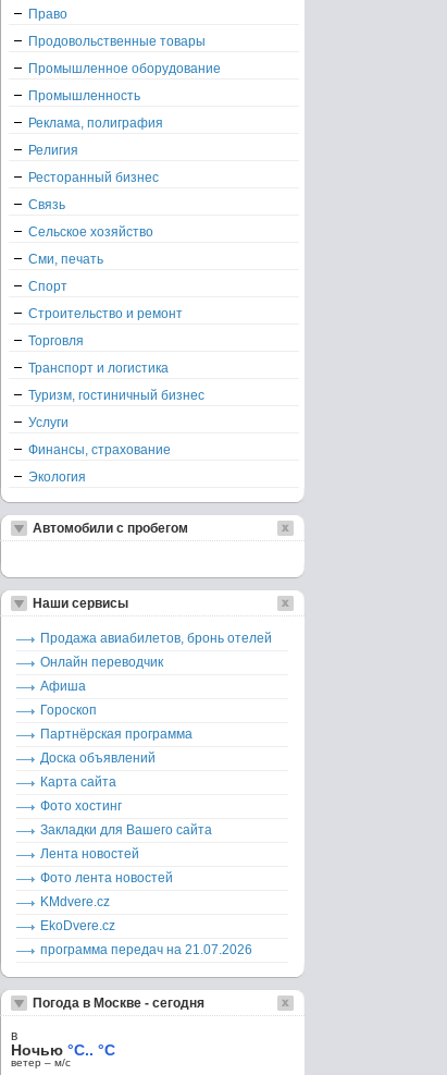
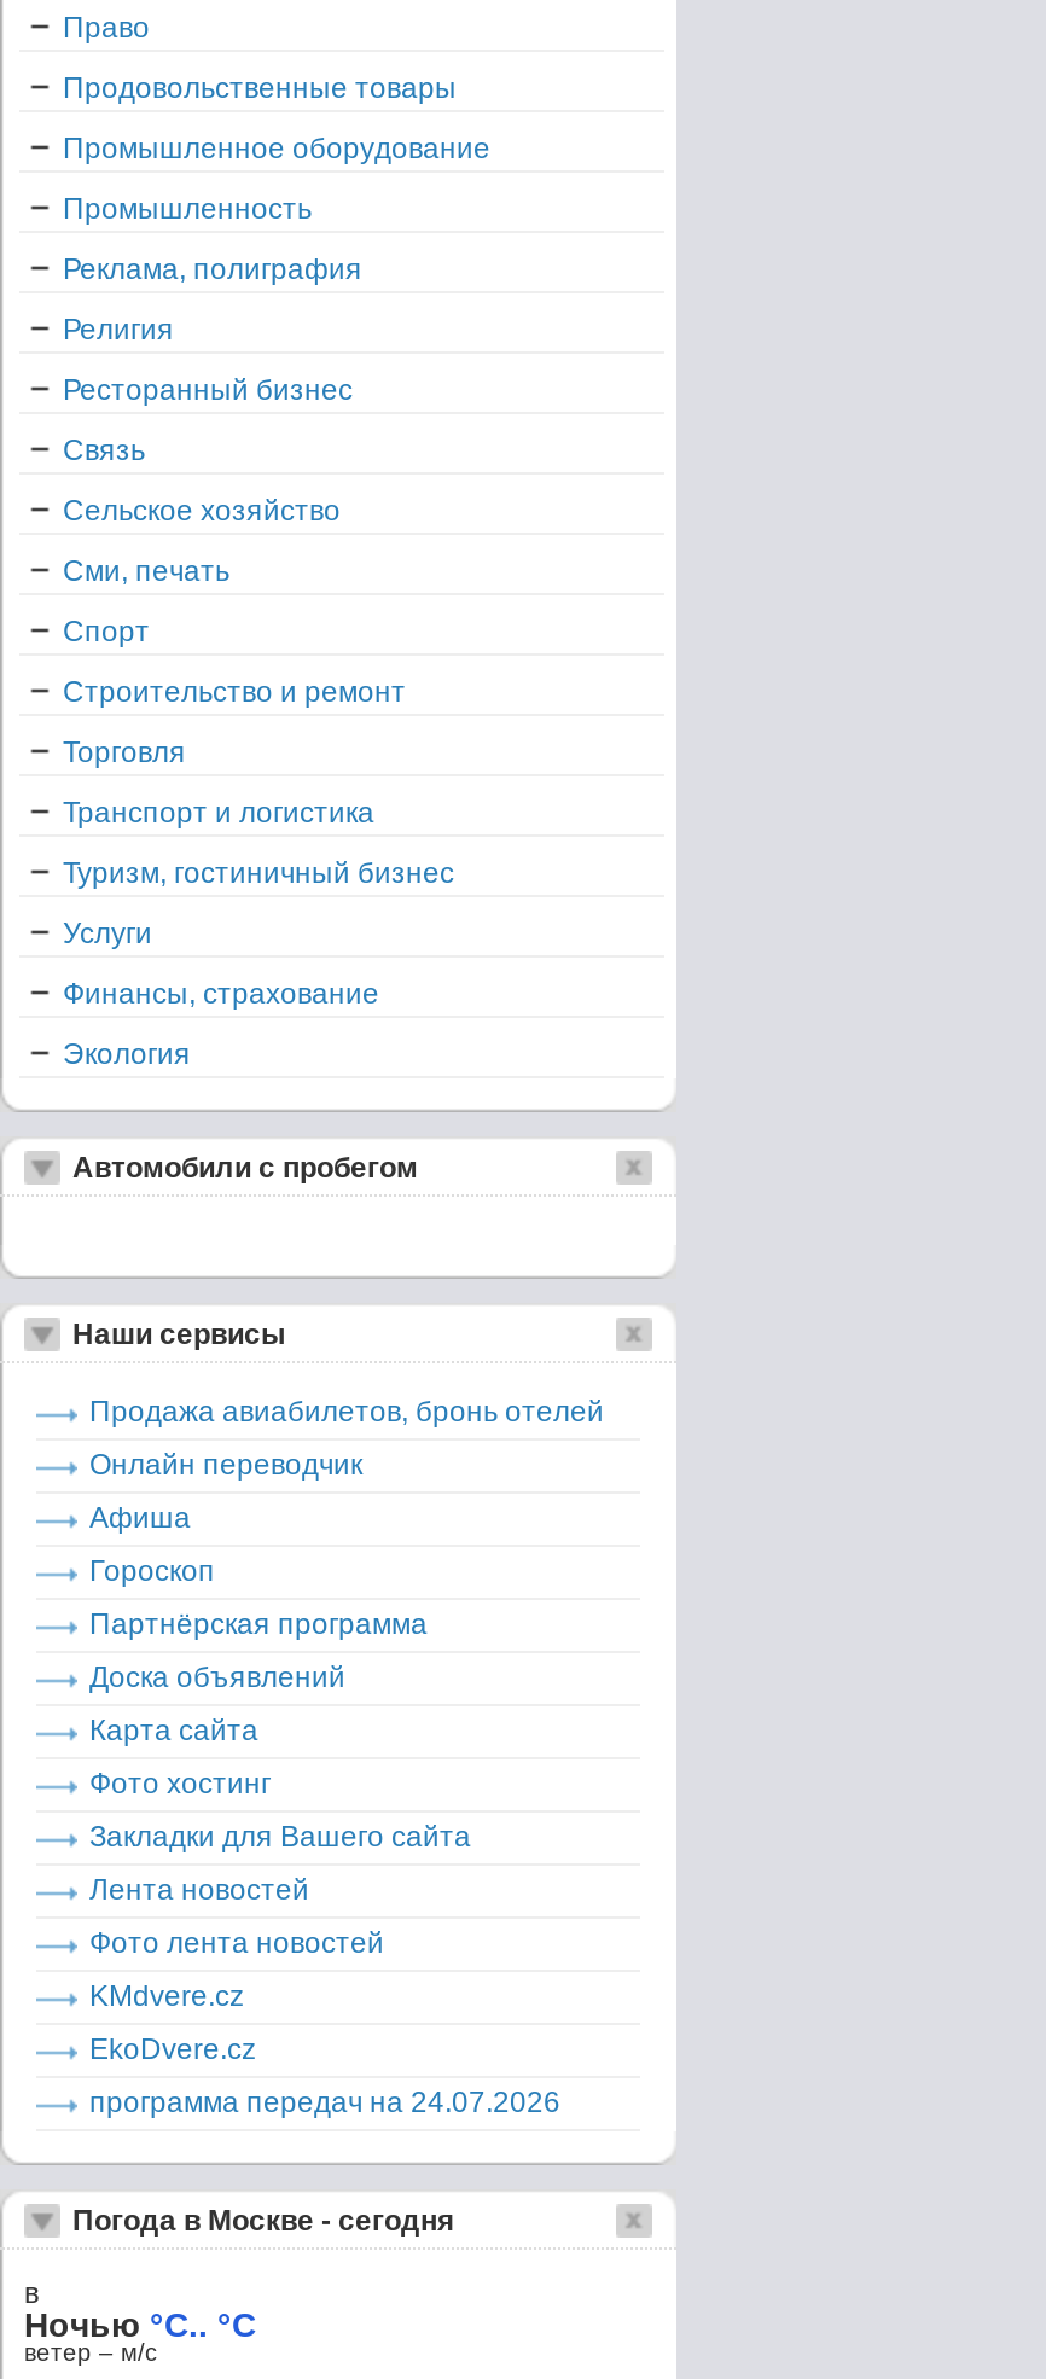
[40,942,252,957] программа передач на 21.07.2026 -> [89,2086,560,2119] программа передач на 24.07.2026

